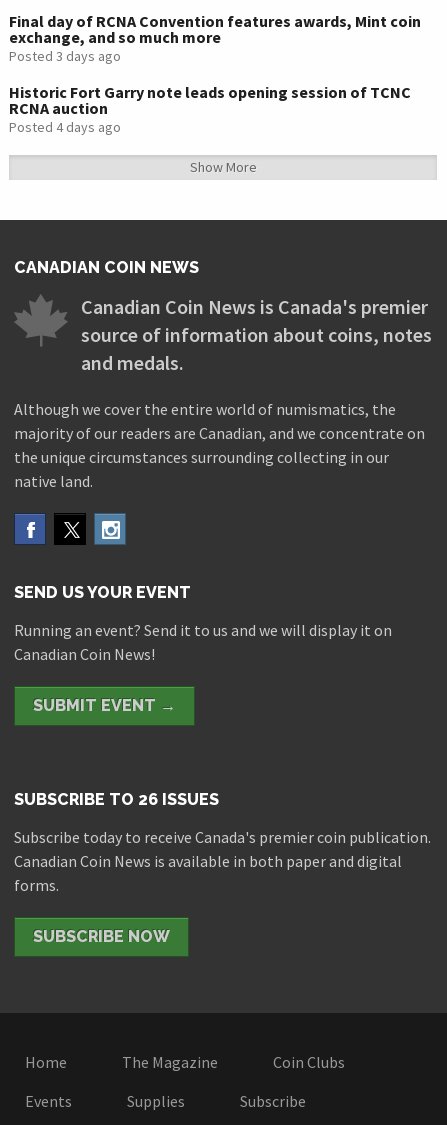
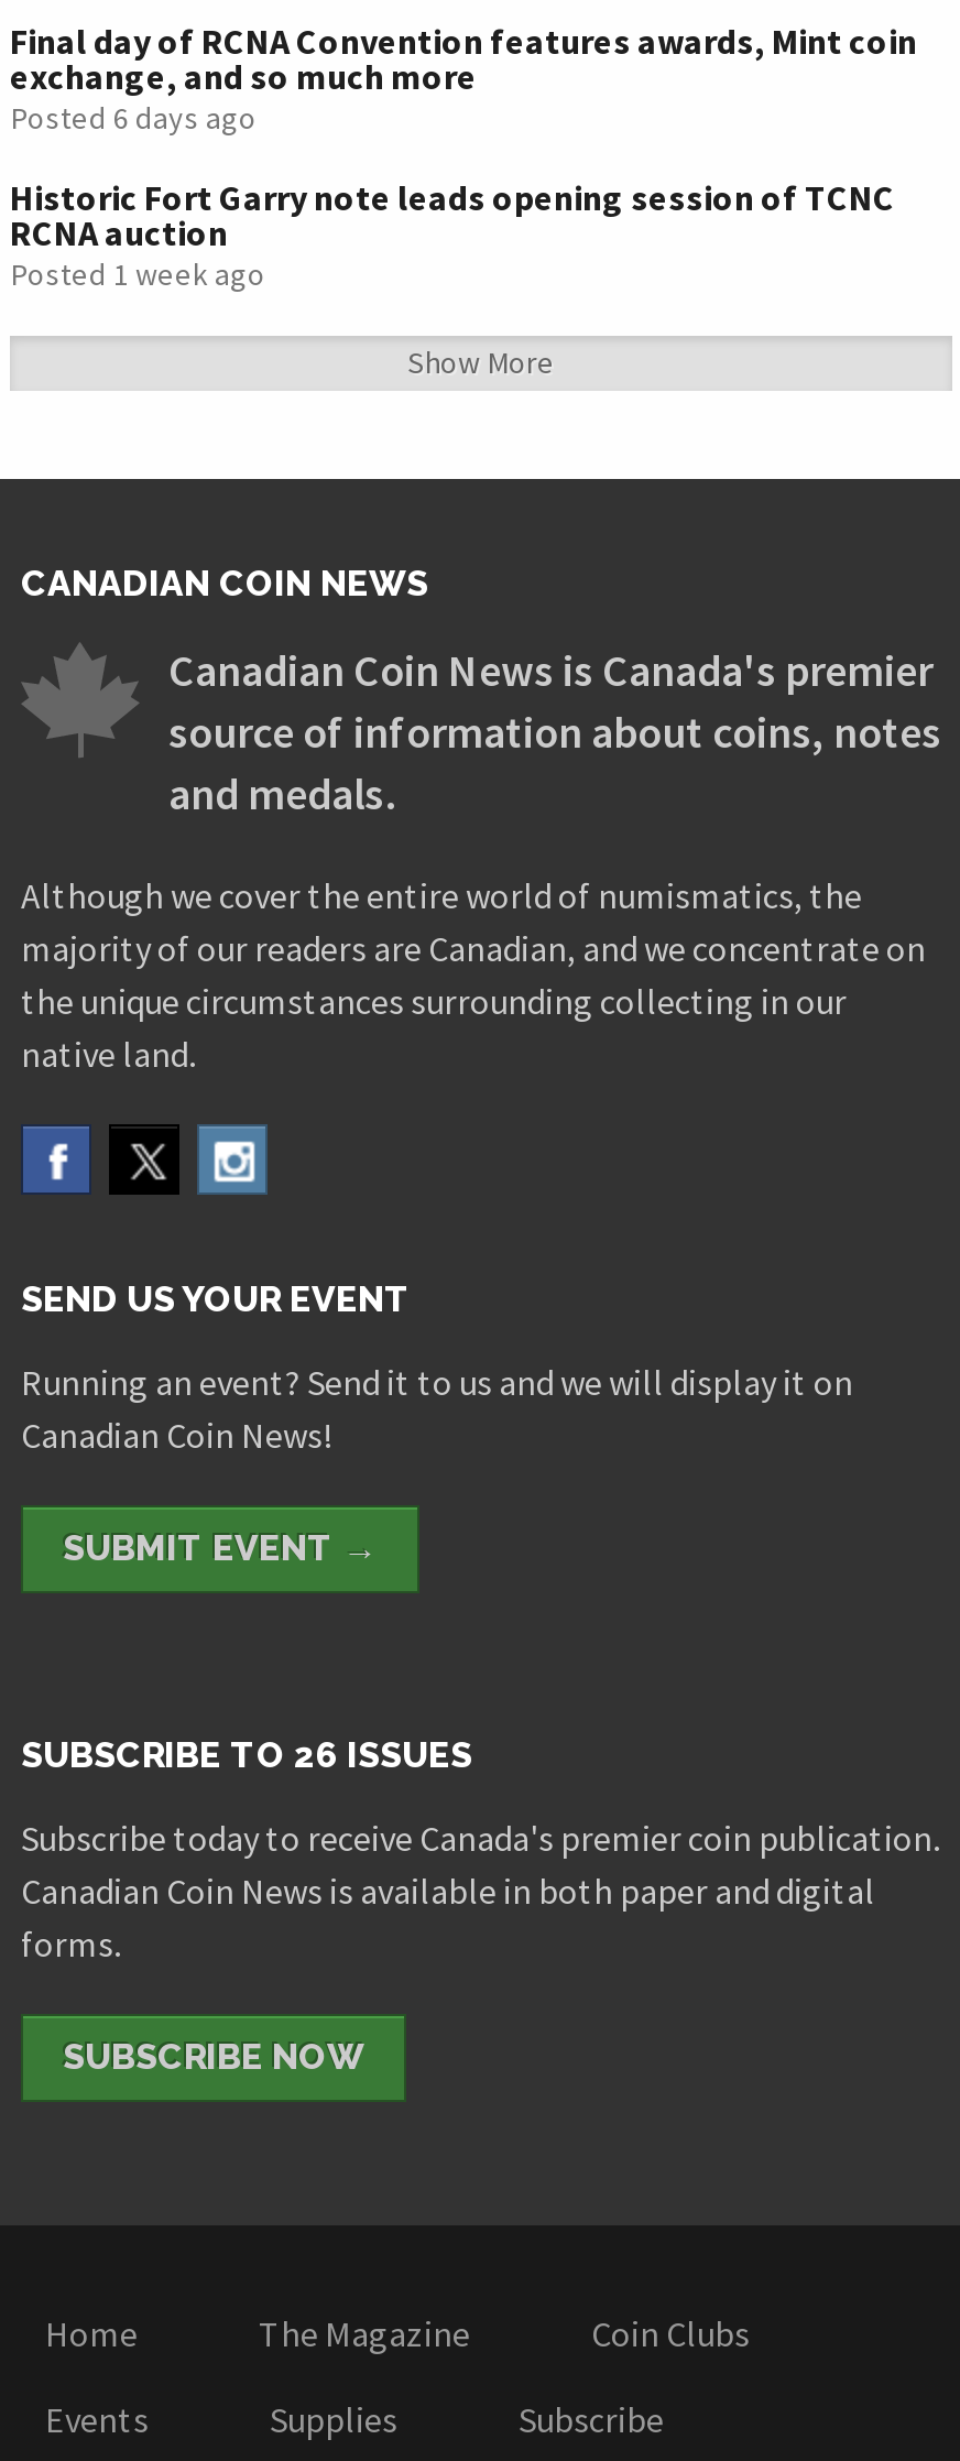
[9,47,121,65] Posted 3 days ago -> [10,98,257,138] Posted 6 days ago
[9,118,121,136] Posted 4 days ago -> [10,254,265,294] Posted 1 week ago

